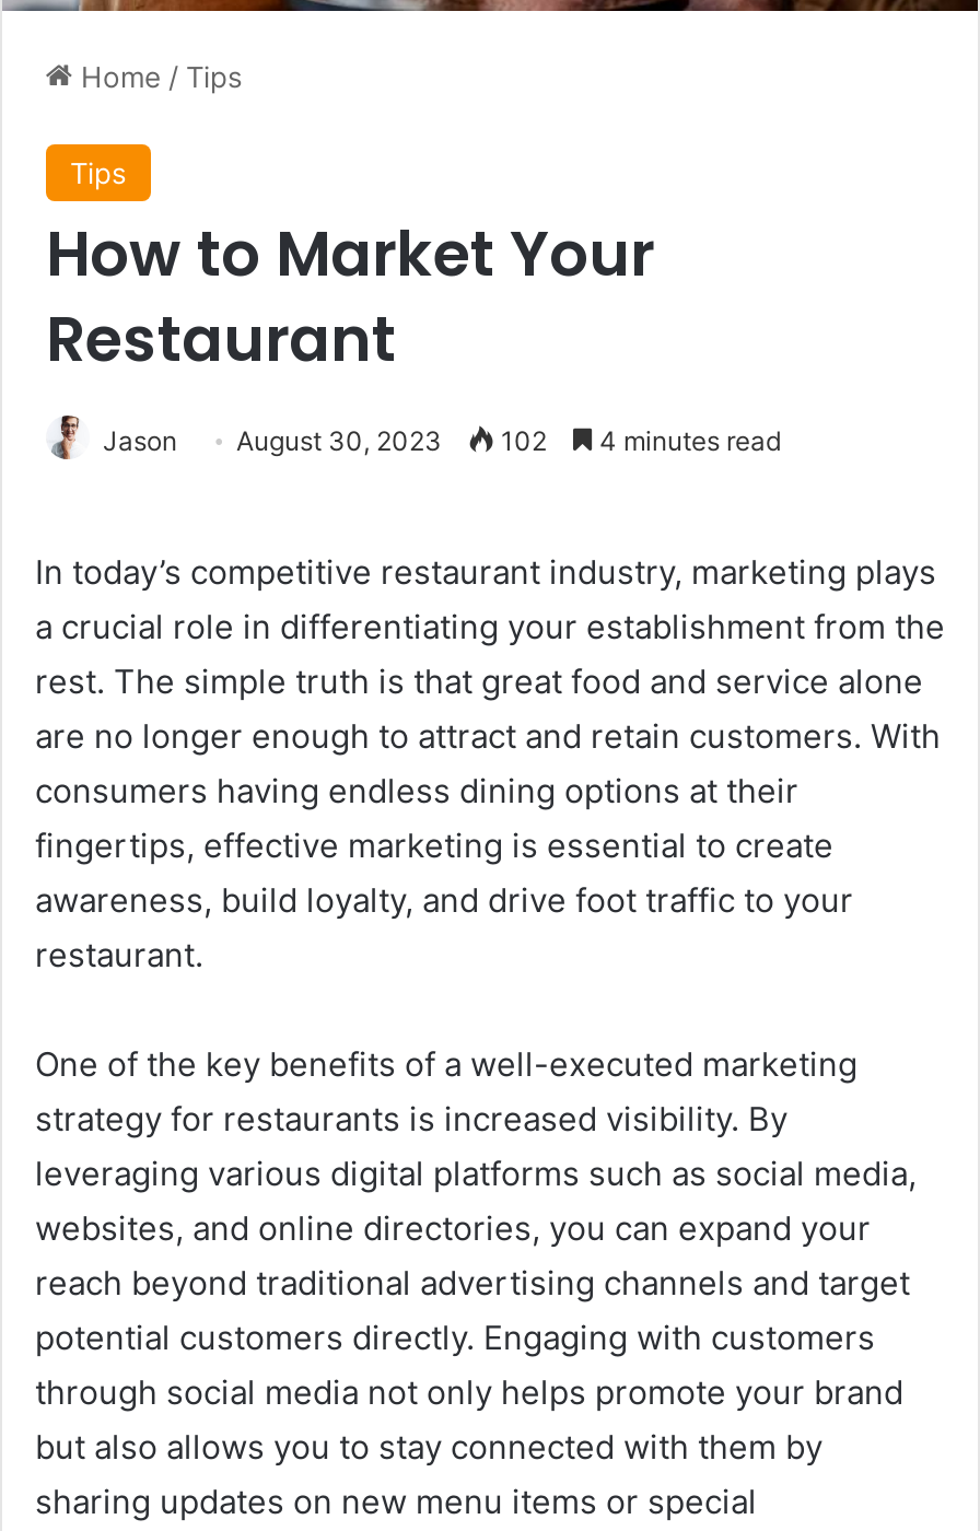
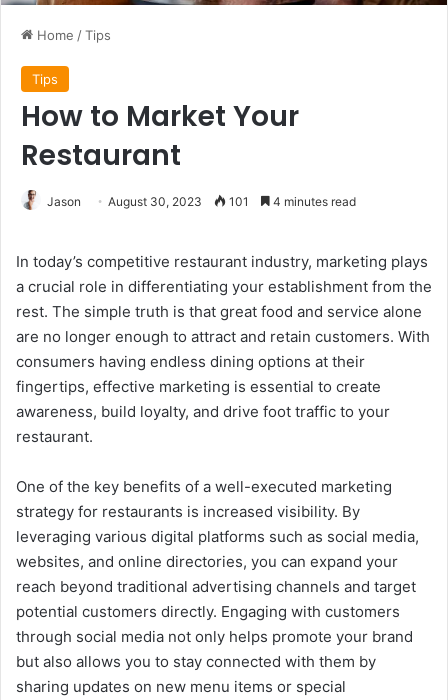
[103,424,781,457] Jason August 30, 2023 102 4 minutes read -> [47,194,356,209] Jason August 30, 2023 101 4 minutes read

